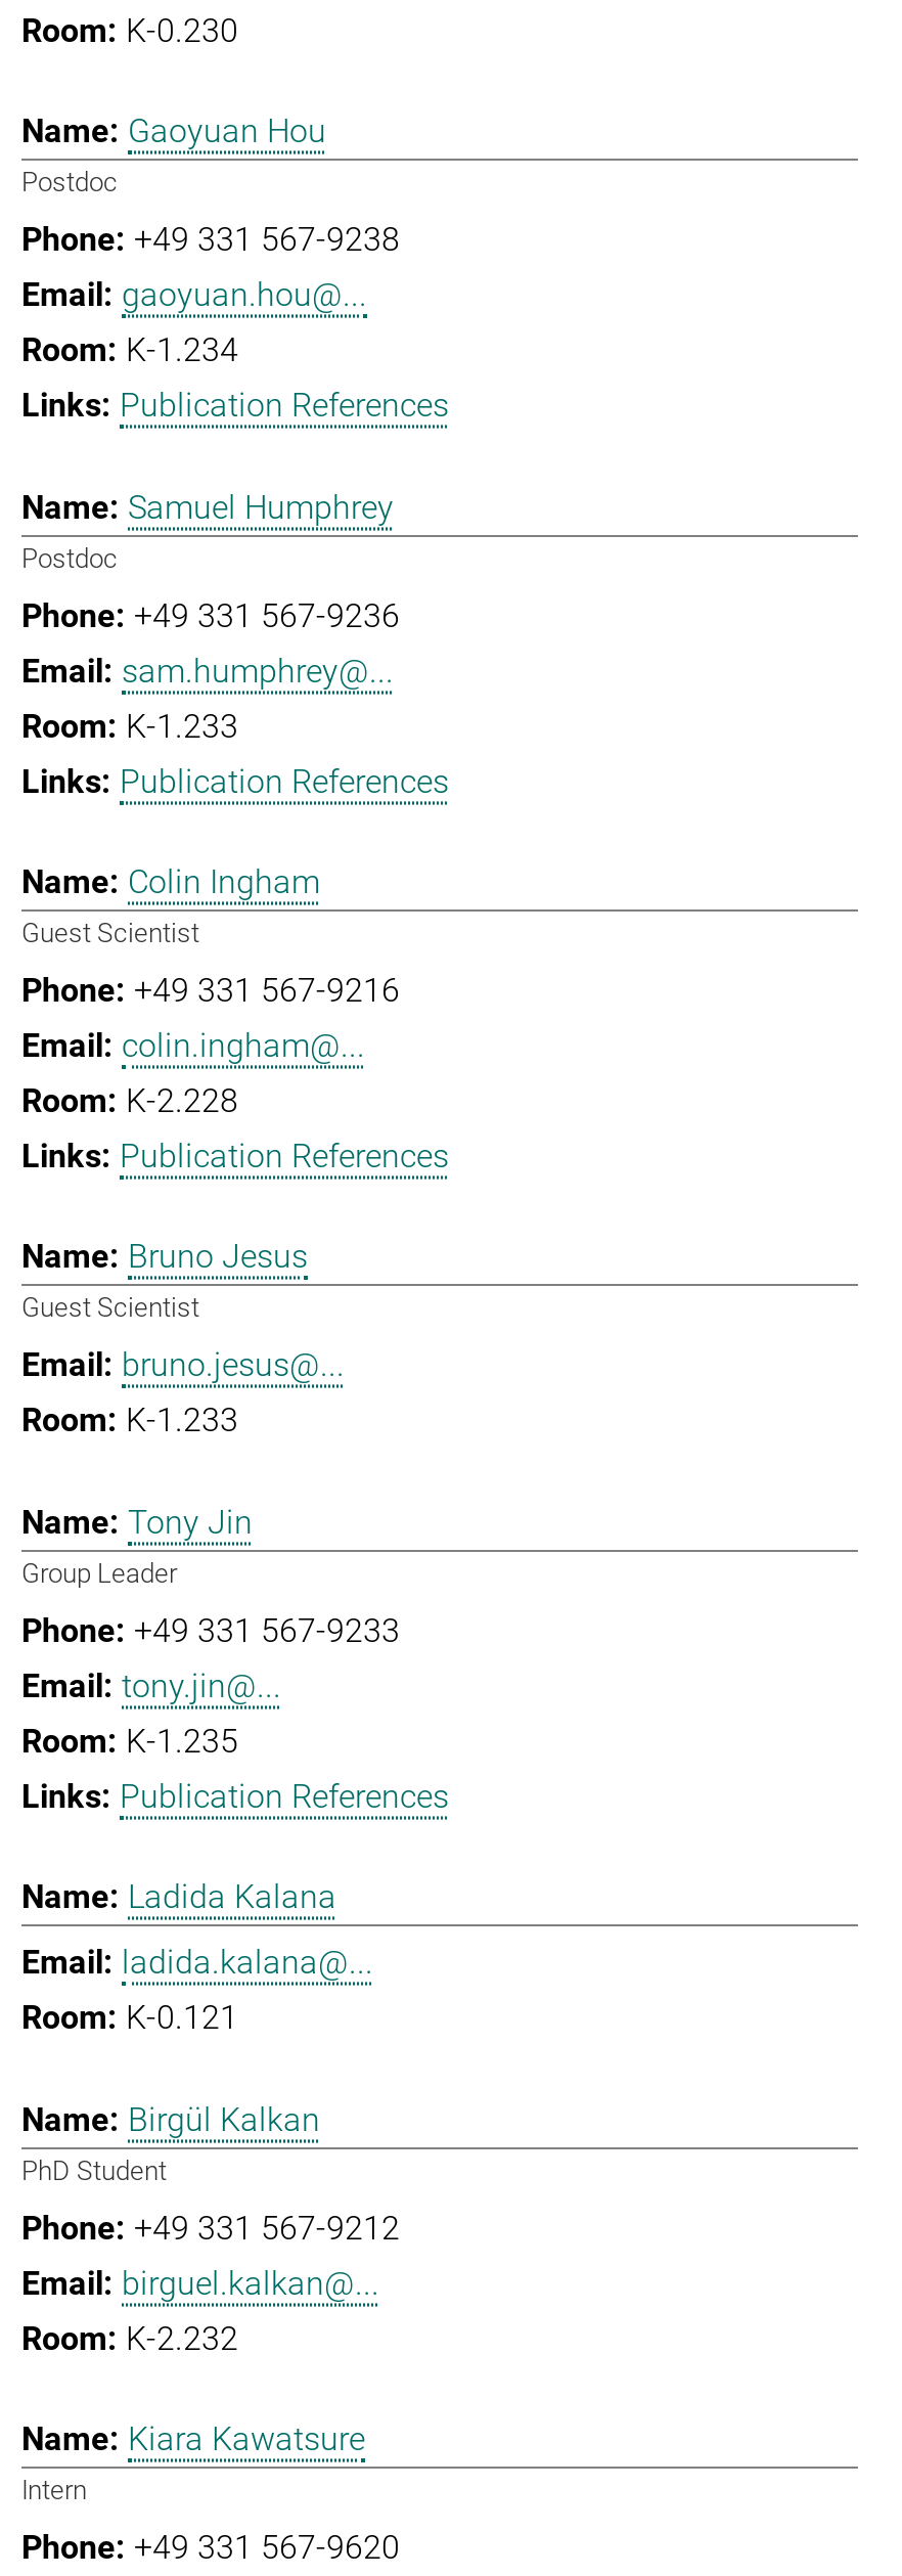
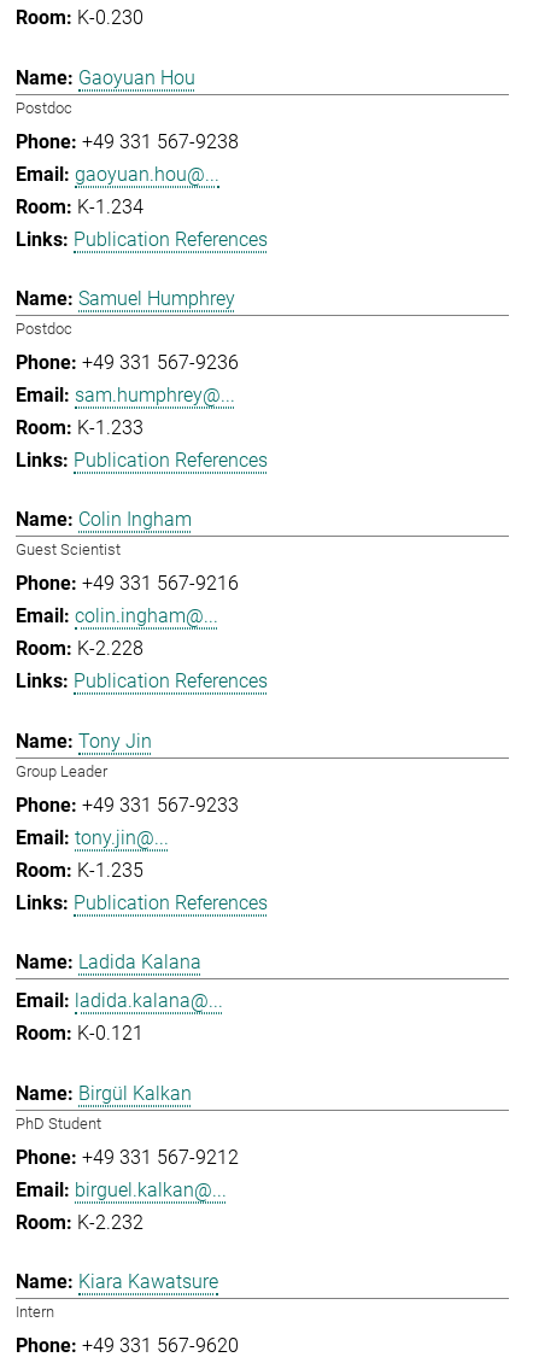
[21,1237,345,1440] Bruno Jesus | Guest Scientist | bruno.jesus@... | K-1.233 -> none

